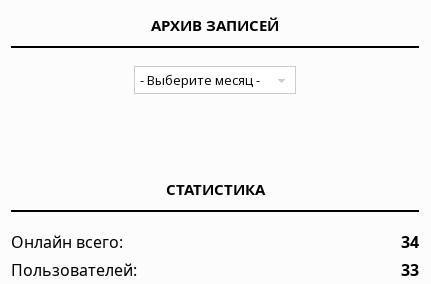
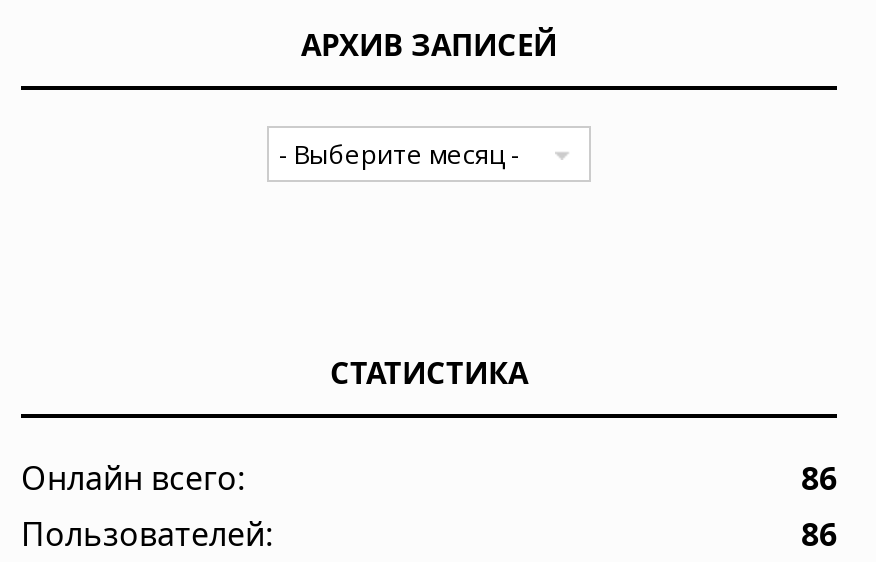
[401,231,419,253] 34 -> [801,456,837,500] 86
[401,259,419,281] 33 -> [801,512,837,556] 86

